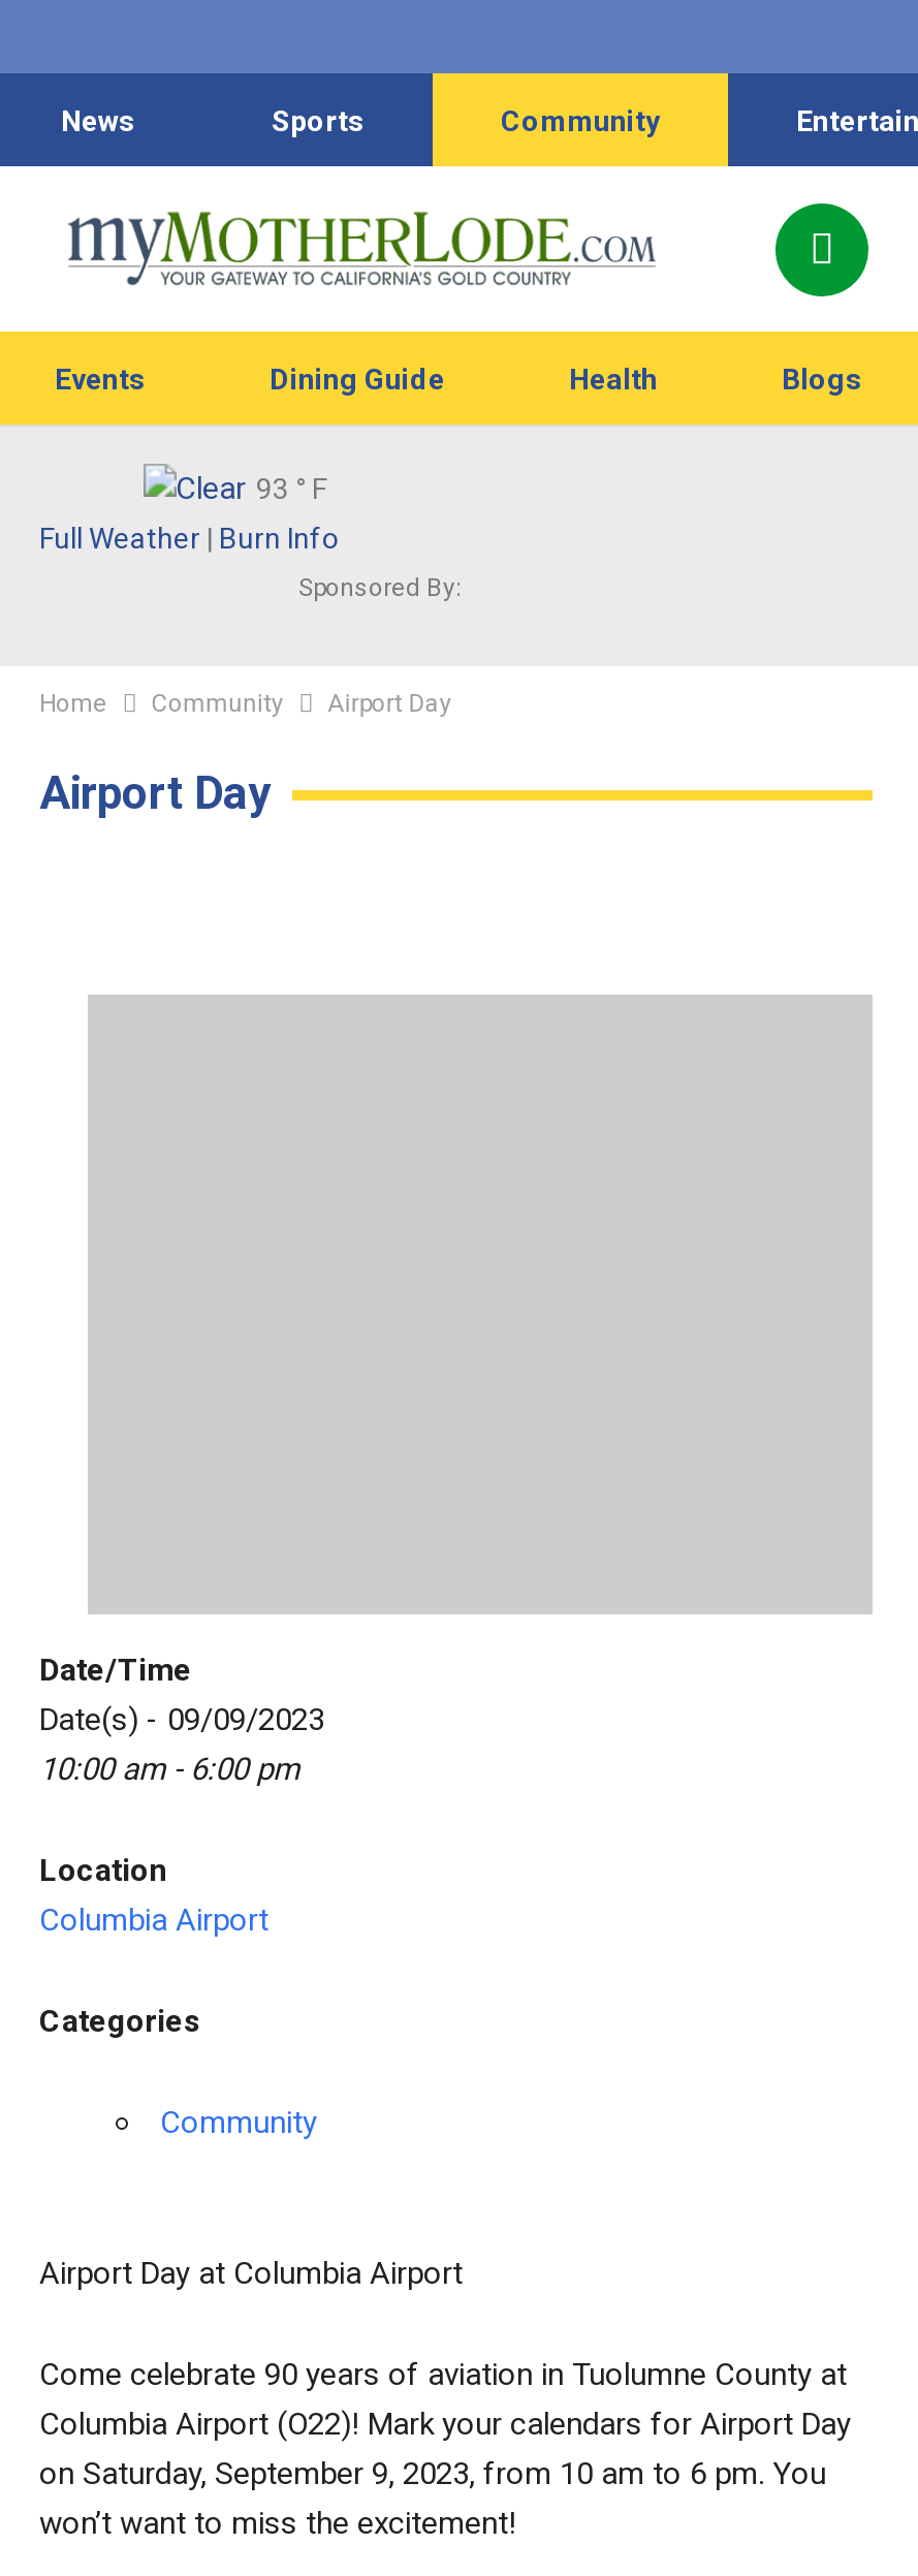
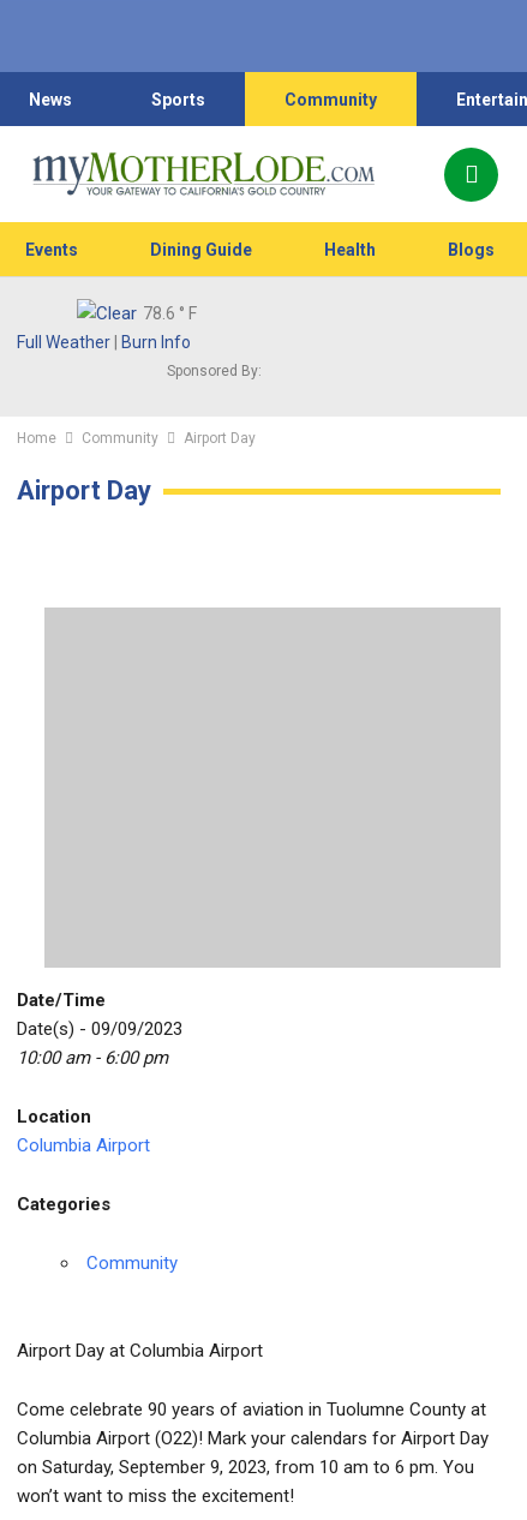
[256,472,326,505] 93 ° F -> [142,304,196,323] 78.6 ° F

